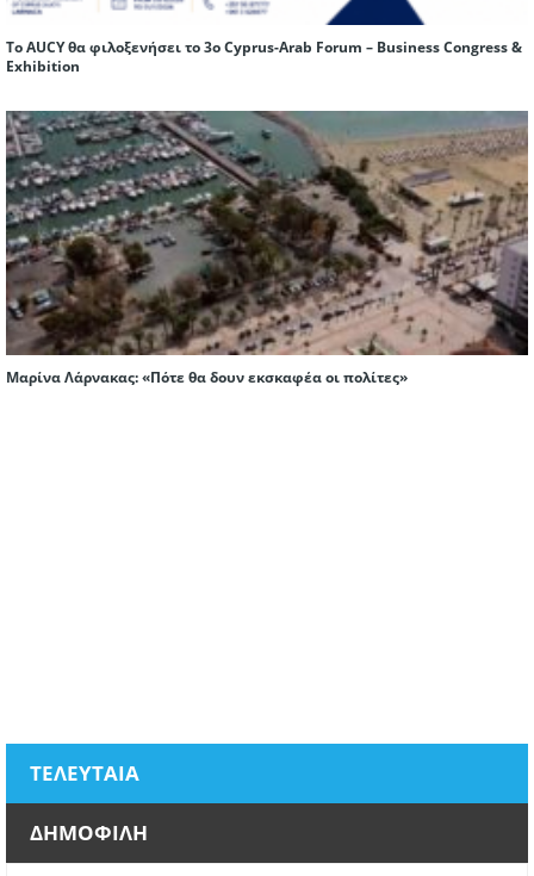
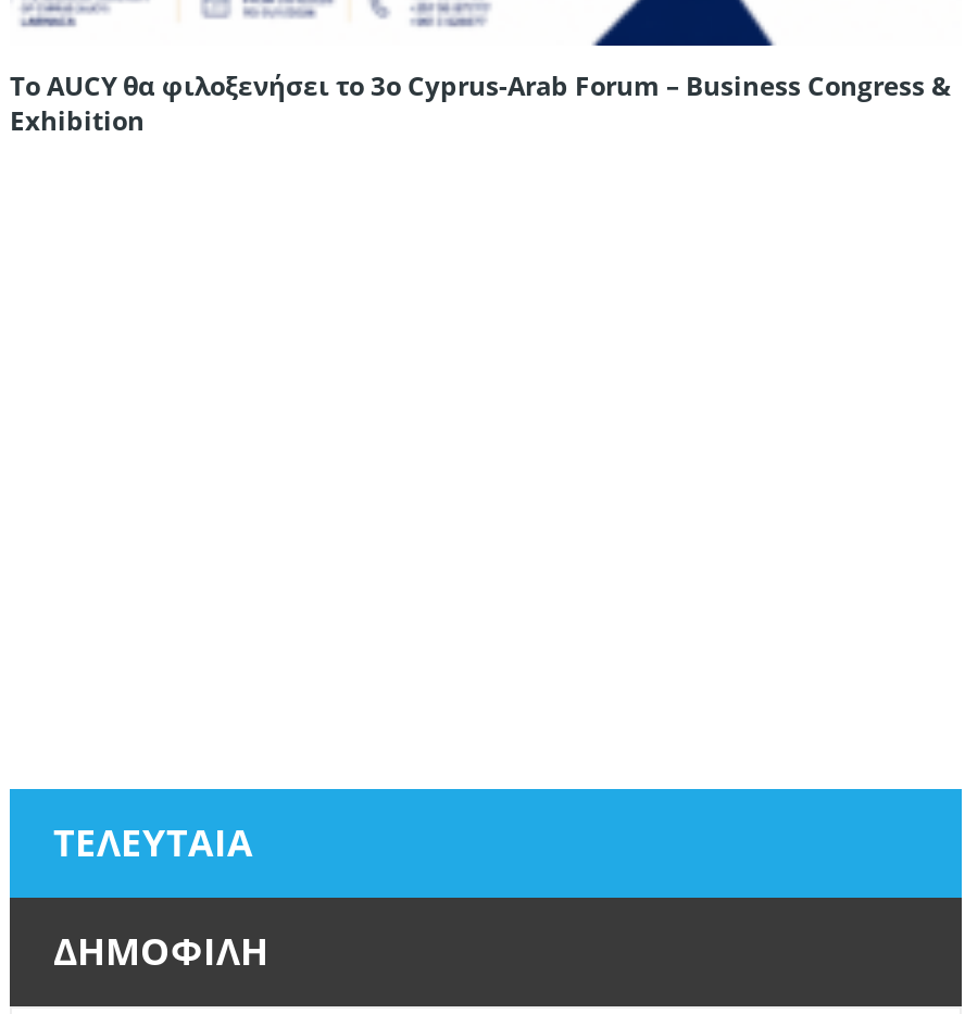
[5,110,529,387] [image] | Μαρίνα Λάρνακας: «Πότε θα δουν εκσκαφέα οι πολίτες» -> none

